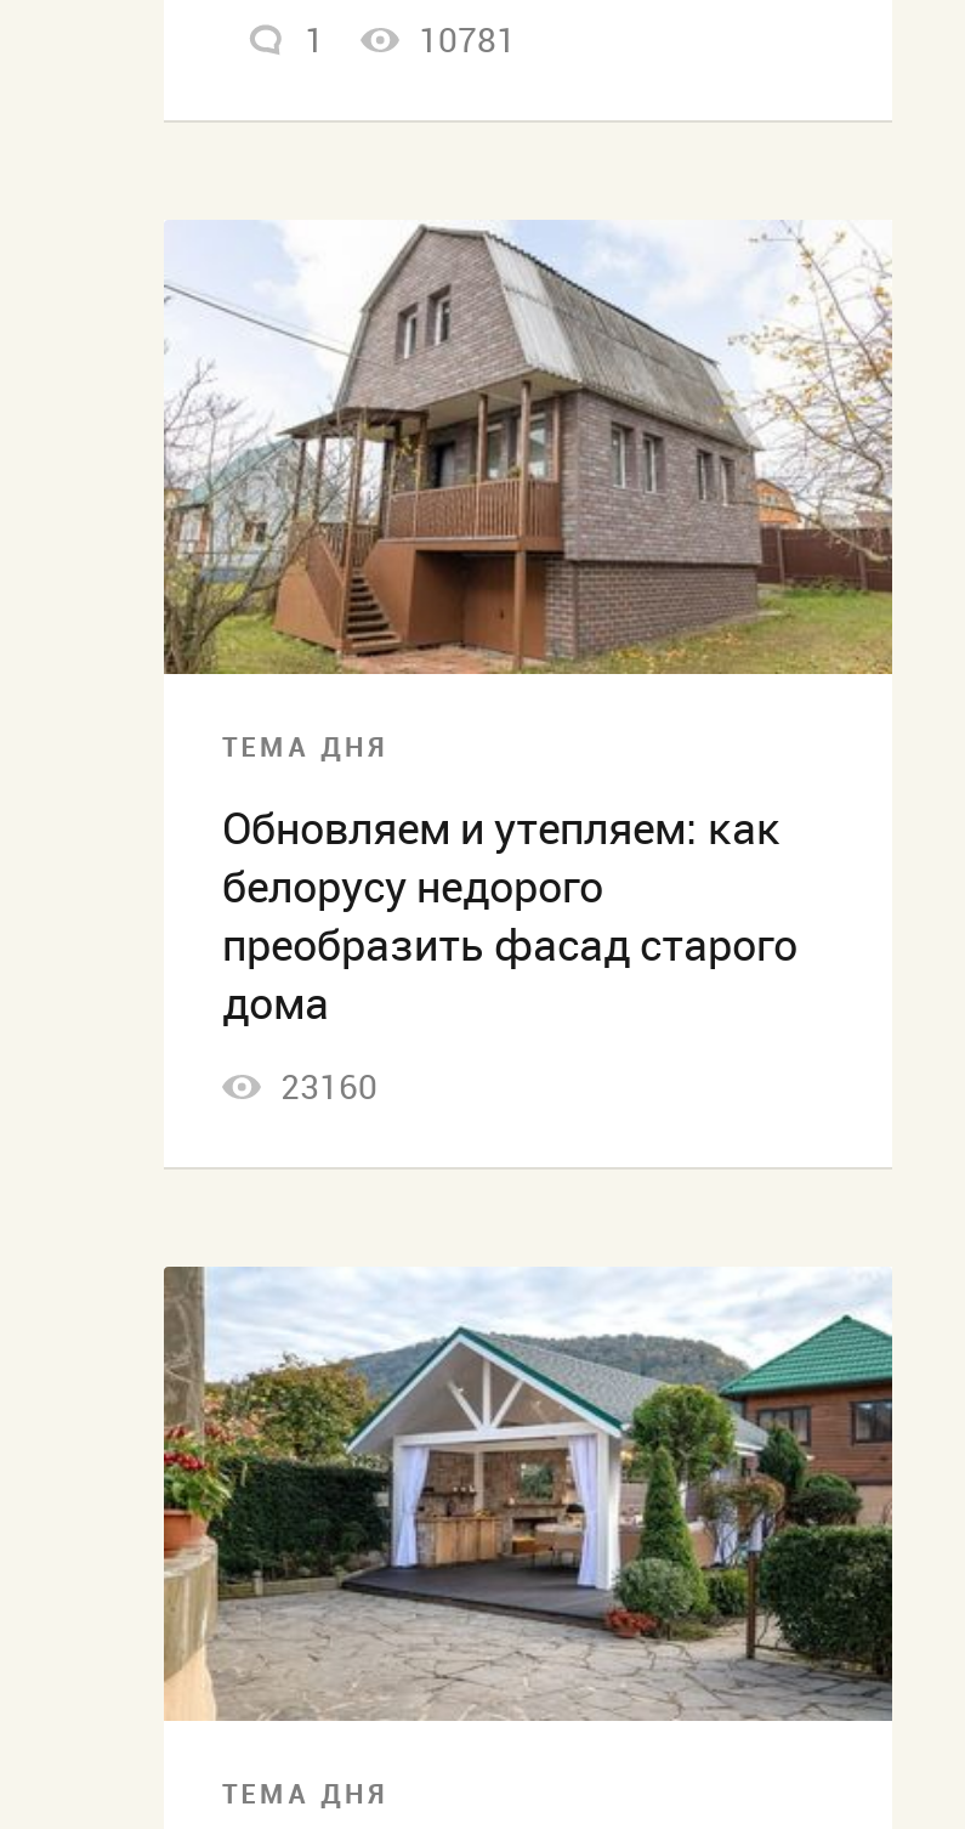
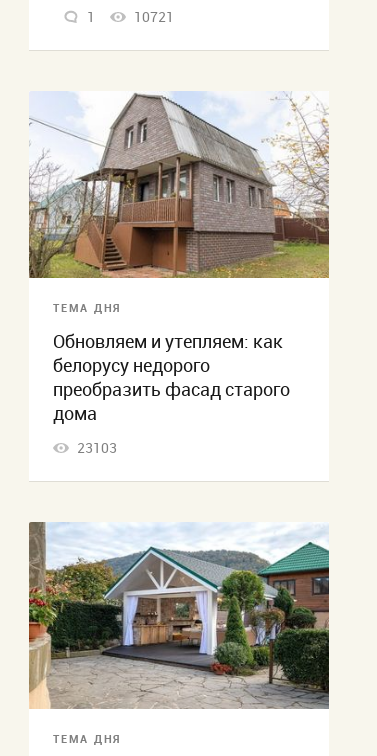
[419,21,516,60] 10781 -> [134,9,174,25] 10721
[280,1068,378,1106] 23160 -> [77,440,117,456] 23103

